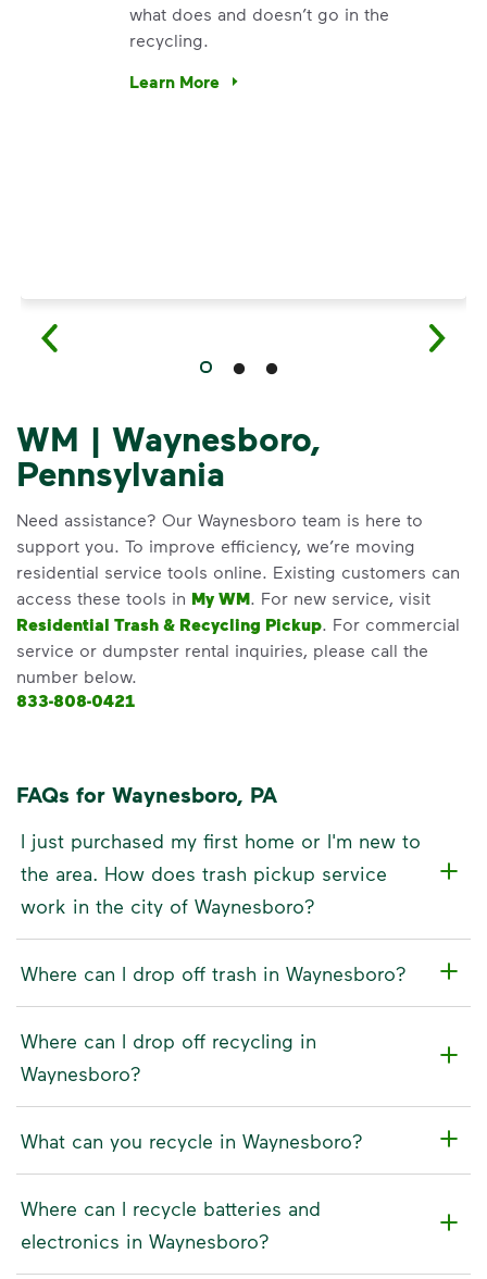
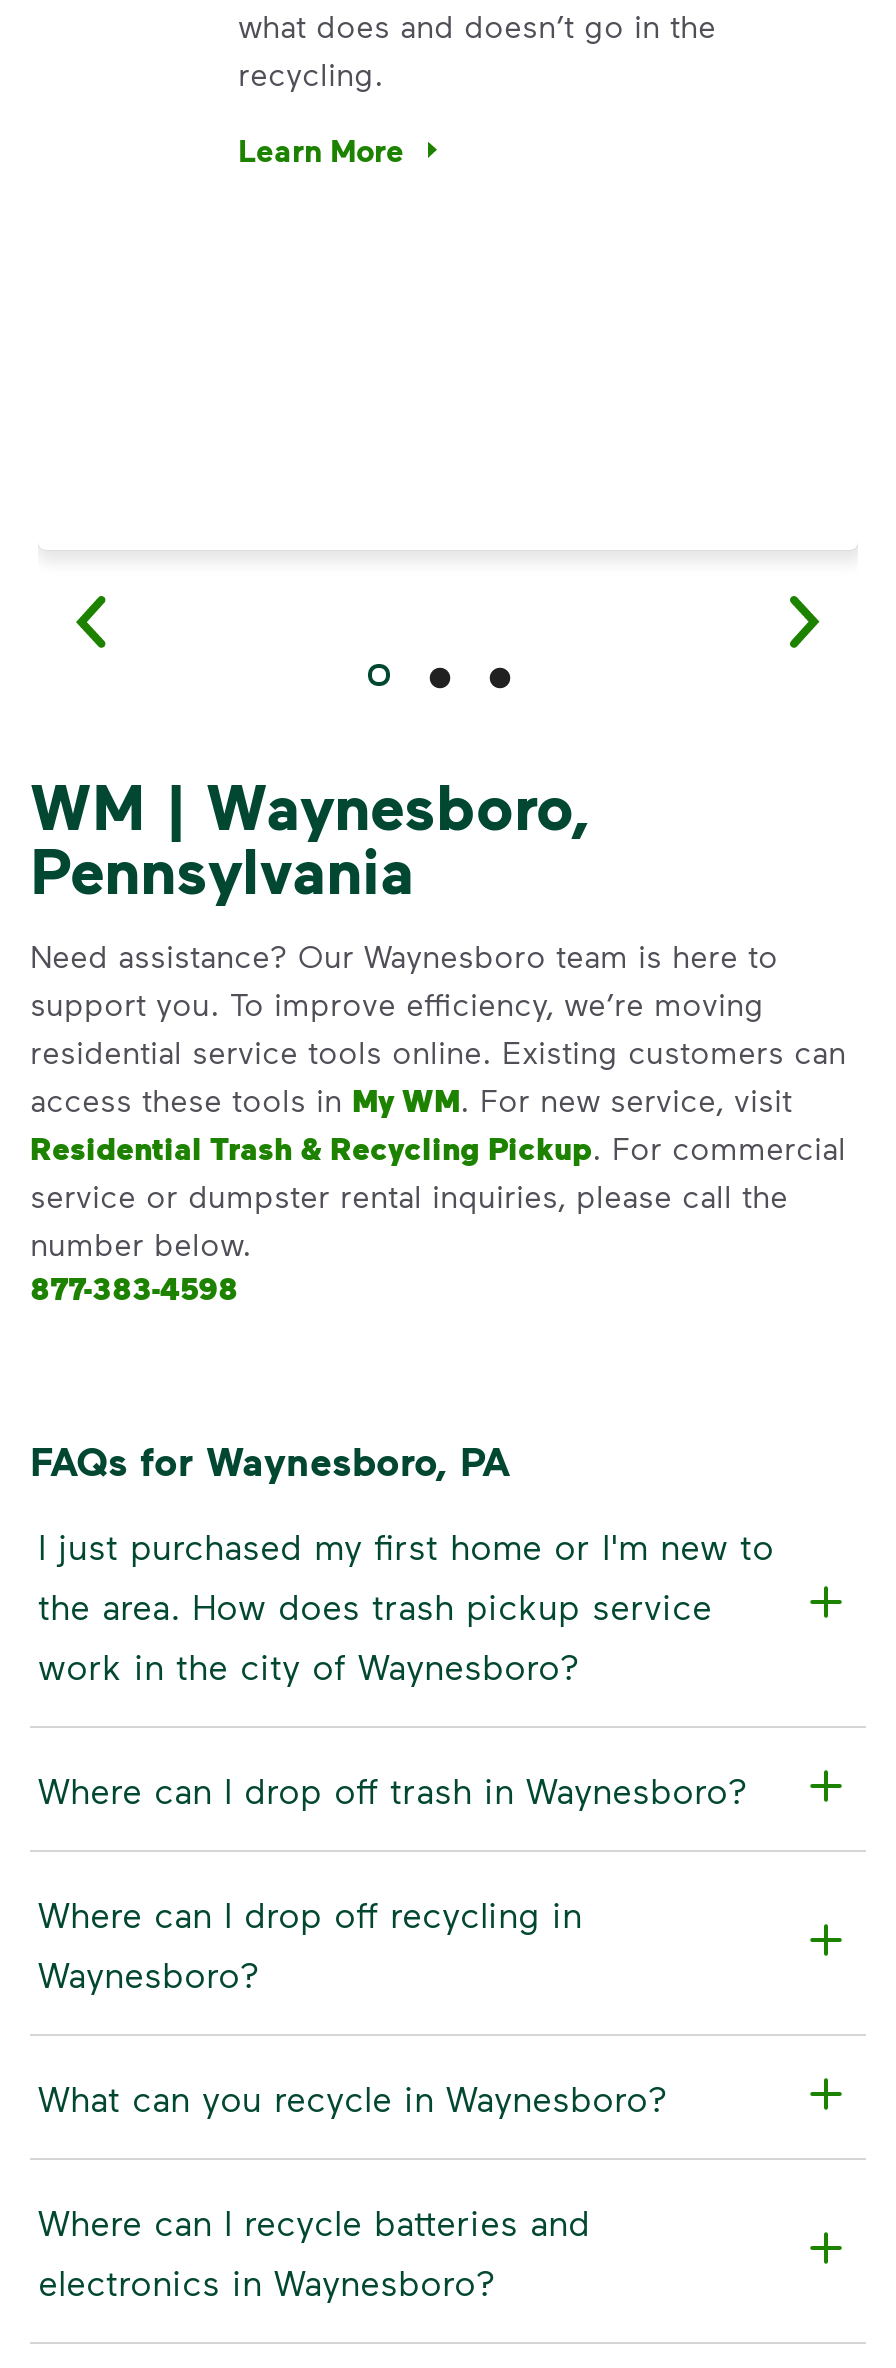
[16,690,136,711] 833-808-0421 -> [30,1268,238,1308] 877-383-4598

